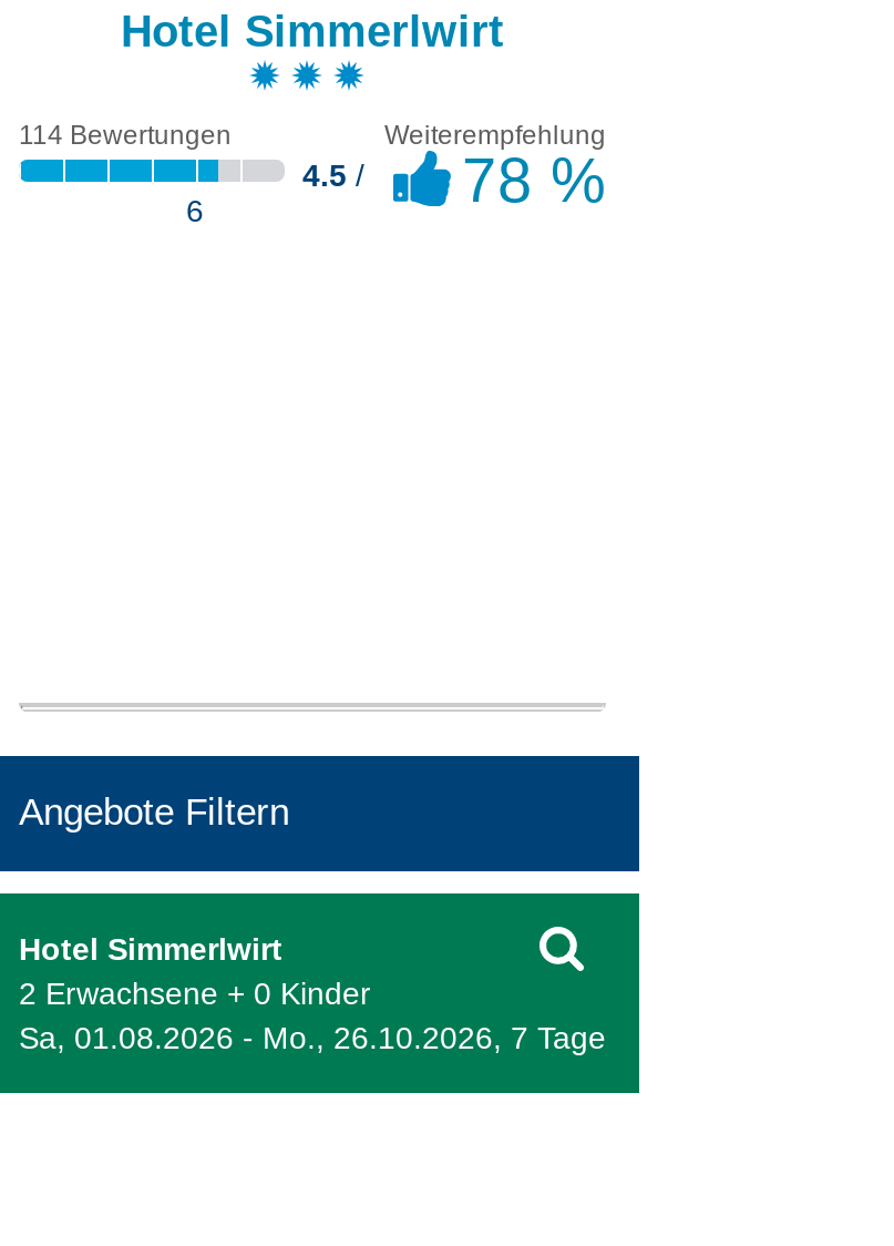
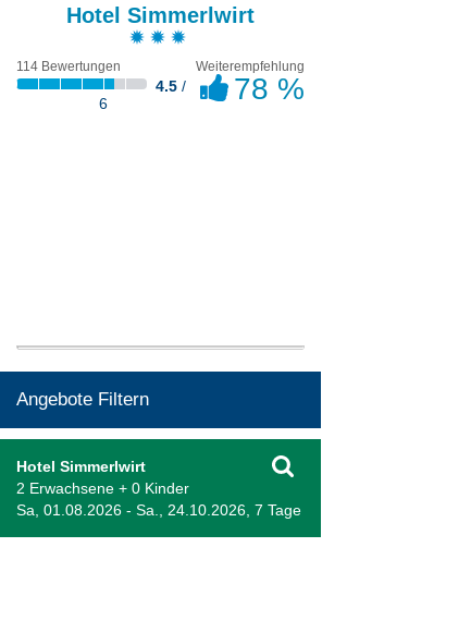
[19,1019,606,1055] Sa, 01.08.2026 - Mo., 26.10.2026, 7 Tage -> [16,501,301,518] Sa, 01.08.2026 - Sa., 24.10.2026, 7 Tage

